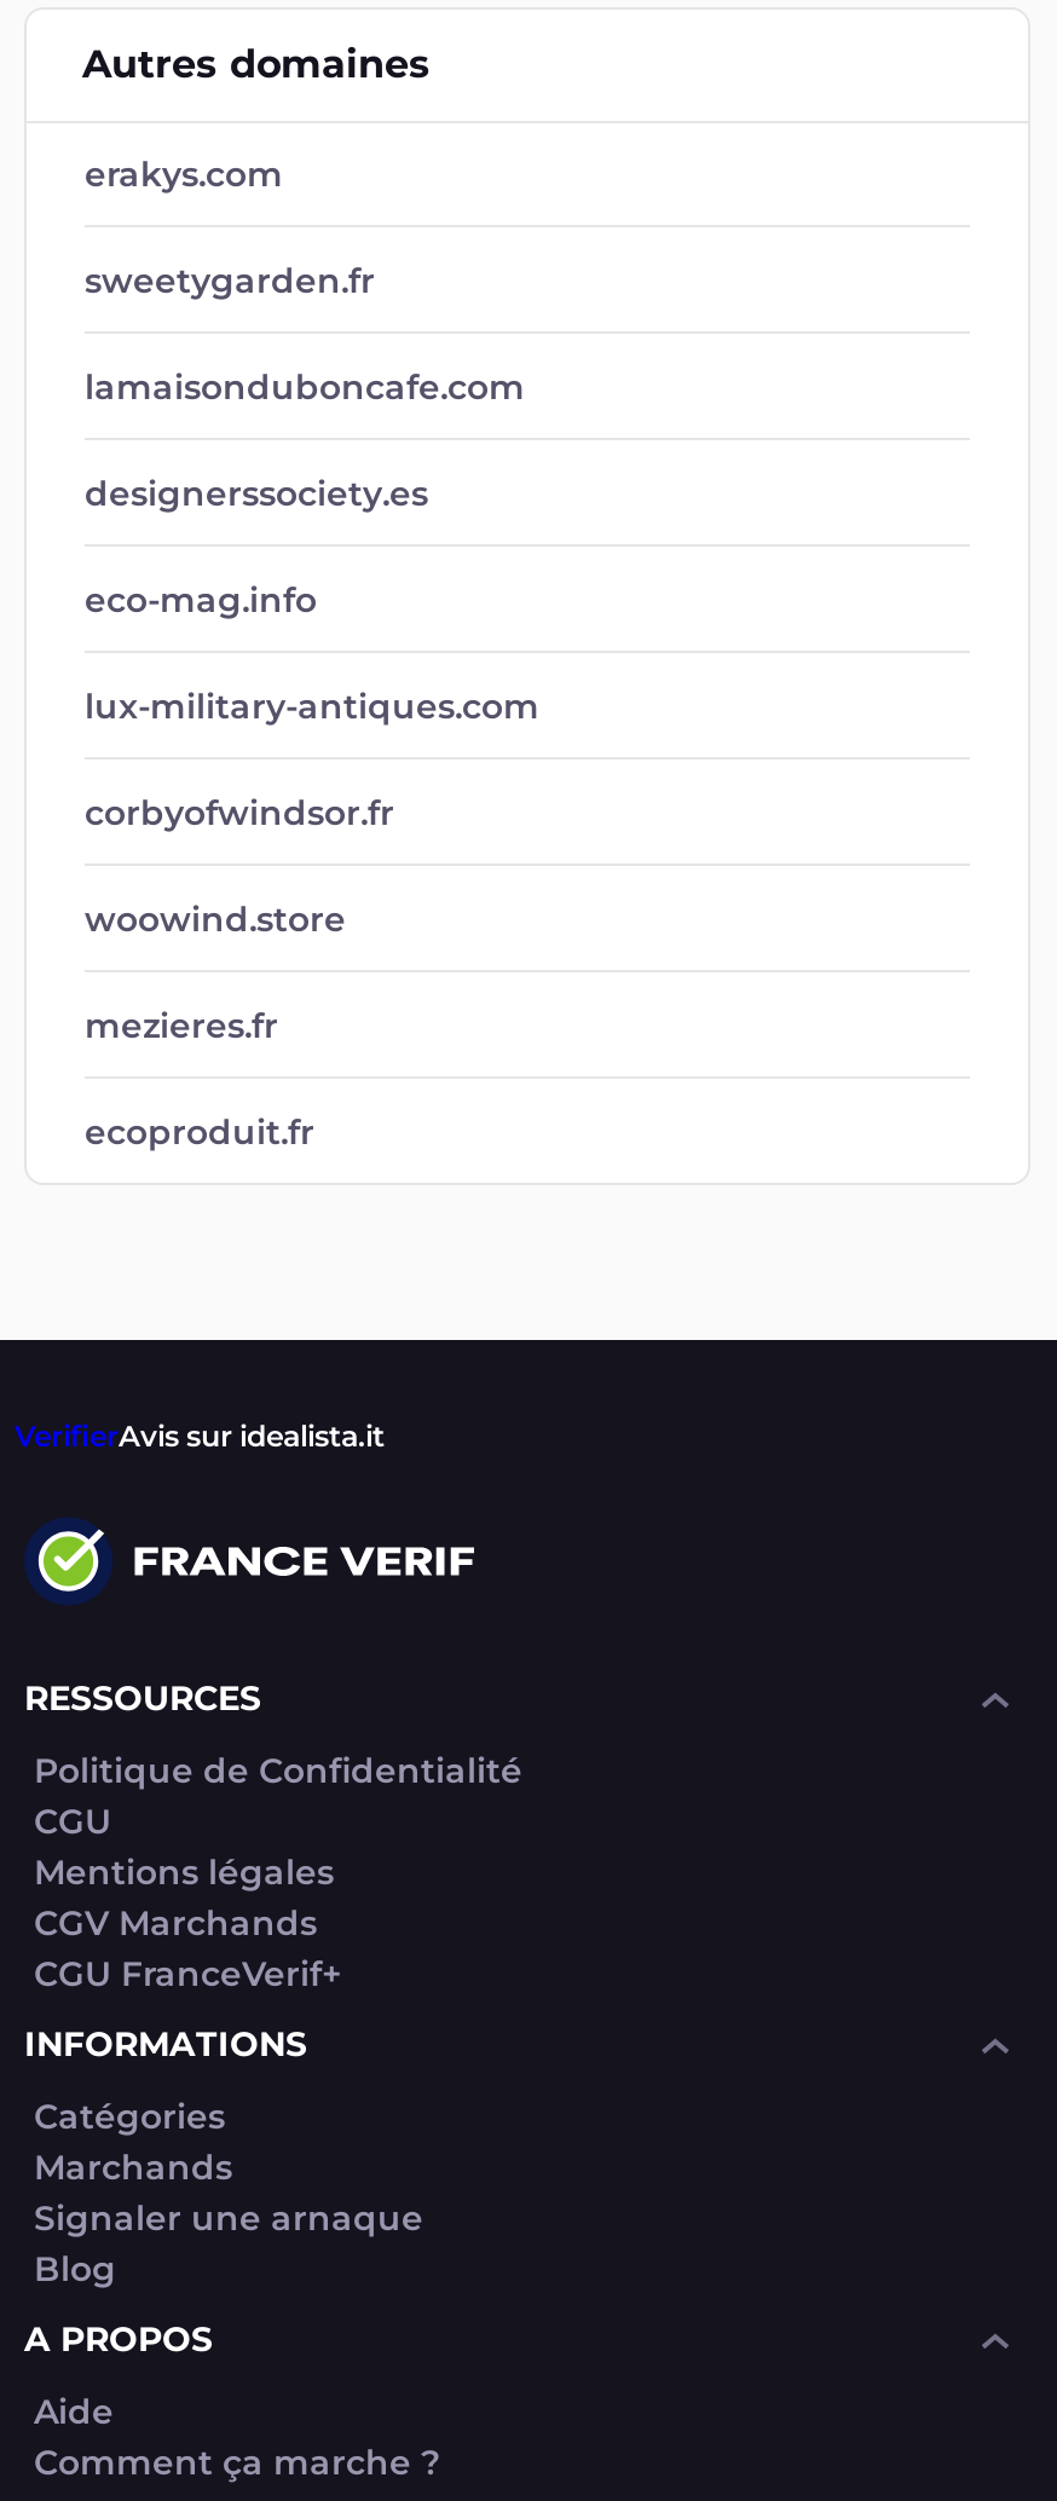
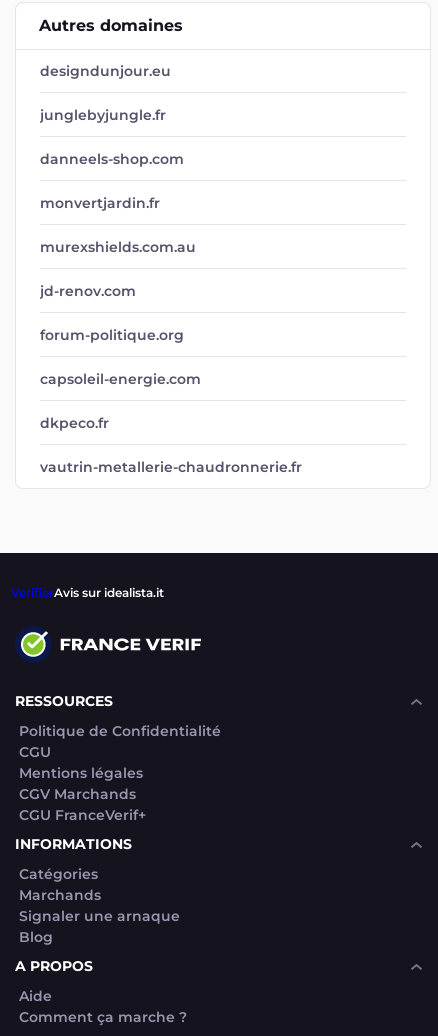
[85,152,283,196] erakys.com -> [40,62,171,80] designdunjour.eu
[85,259,375,302] sweetygarden.fr -> [40,106,166,124] junglebyjungle.fr
[85,365,525,409] lamaisonduboncafe.com -> [40,150,184,168] danneels-shop.com
[85,472,428,515] designerssociety.es -> [40,194,160,212] monvertjardin.fr
[85,578,317,622] eco-mag.info -> [40,238,196,256] murexshields.com.au
[85,685,539,728] lux-military-antiques.com -> [40,282,136,300] jd-renov.com
[85,791,394,834] corbyofwindsor.fr -> [40,326,184,344] forum-politique.org
[85,897,346,941] woowind.store -> [40,370,201,388] capsoleil-energie.com
[85,1004,278,1047] mezieres.fr -> [40,414,109,432] dkpeco.fr
[85,1110,314,1154] ecoproduit.fr -> [40,458,302,476] vautrin-metallerie-chaudronnerie.fr

